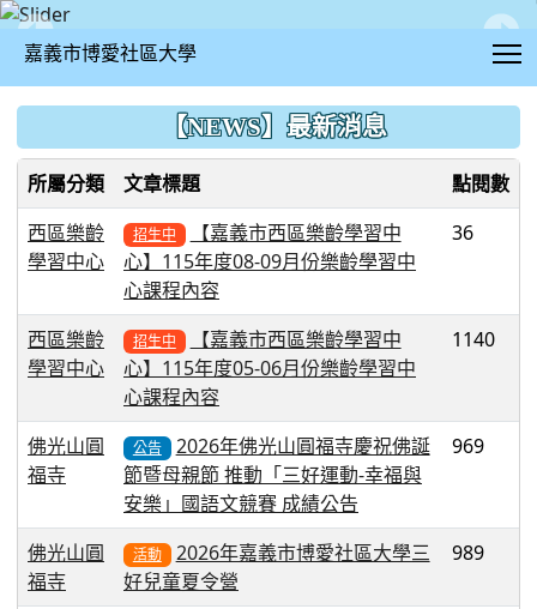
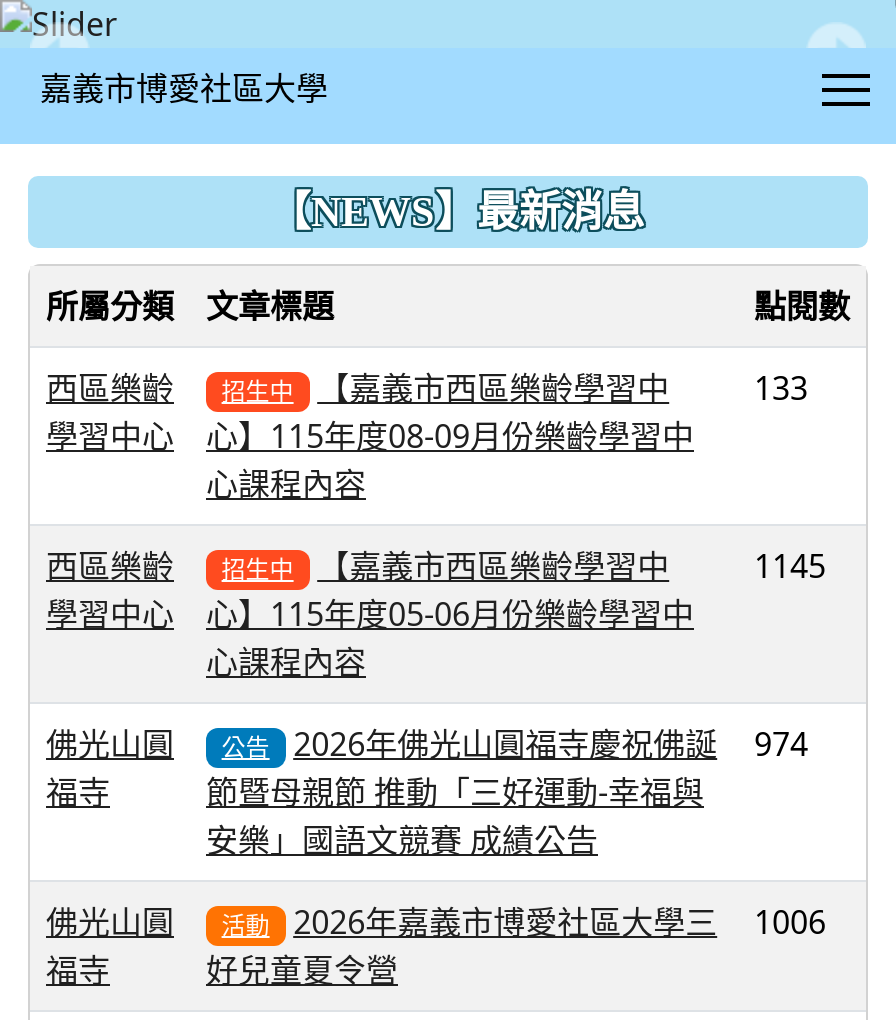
[28,219,473,246] 西區樂齡 招生中 【嘉義市西區樂齡學習中 36 -> [46,366,808,410] 西區樂齡 招生中 【嘉義市西區樂齡學習中 133
[28,326,495,352] 西區樂齡 招生中 【嘉義市西區樂齡學習中 1140 -> [46,544,826,588] 西區樂齡 招生中 【嘉義市西區樂齡學習中 1145
[28,433,484,459] 佛光山圓 公告 2026年佛光山圓福寺慶祝佛誕 969 -> [46,722,808,766] 佛光山圓 公告 2026年佛光山圓福寺慶祝佛誕 974
[28,539,484,566] 佛光山圓 活動 2026年嘉義市博愛社區大學三 989 -> [46,900,826,944] 佛光山圓 活動 2026年嘉義市博愛社區大學三 1006

